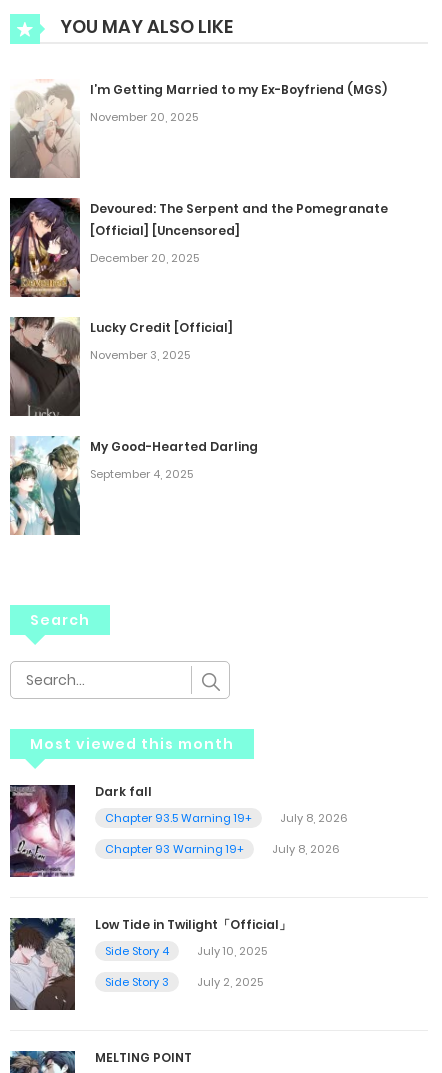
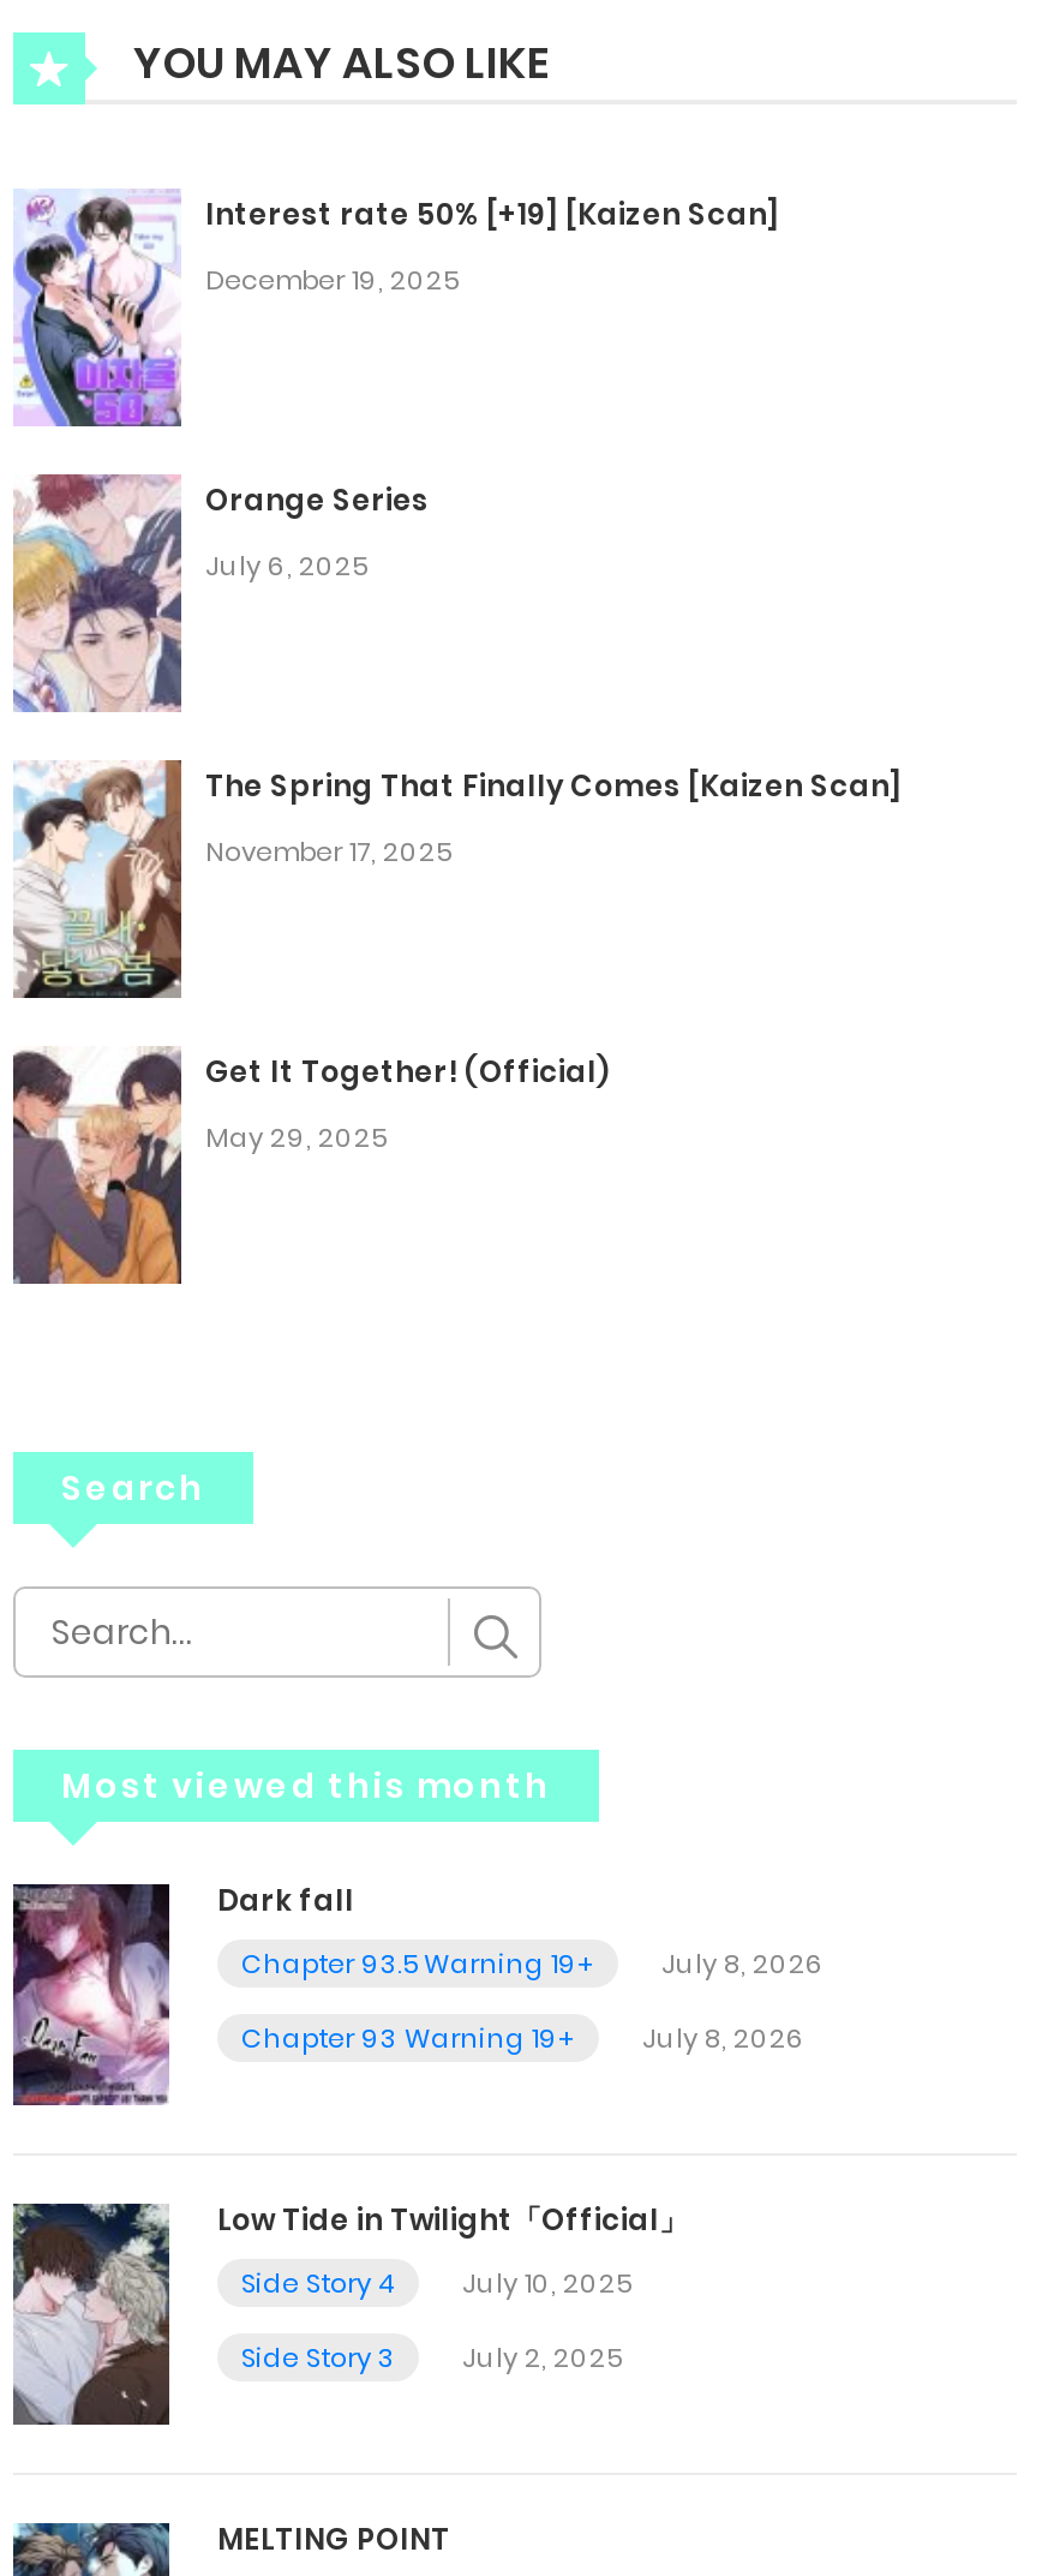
[9,79,387,179] [image] | I’m Getting Married to my Ex-Boyfriend (MGS) -> [13,189,779,429] [image] | Interest rate 50% [+19] [Kaizen Scan]
[90,109,198,125] November 20, 2025 -> [205,262,457,300] December 19, 2025
[9,197,388,298] [image] | Devoured: The Serpent and the Pomegranate | [Official] [Uncensored] -> [11,472,429,715] [image] | Orange Series
[90,250,199,266] December 20, 2025 -> [205,547,366,586] July 6, 2025
[9,316,233,417] [image] | Lucky Credit [Official] -> [13,758,902,1000] [image] | The Spring That Finally Comes [Kaizen Scan]
[90,347,190,363] November 3, 2025 -> [205,833,450,871] November 17, 2025
[9,435,258,536] [image] | My Good-Hearted Darling -> [11,1046,609,1286] [image] | Get It Together! (Official)
[90,466,193,482] September 4, 2025 -> [205,1119,385,1157] May 29, 2025

